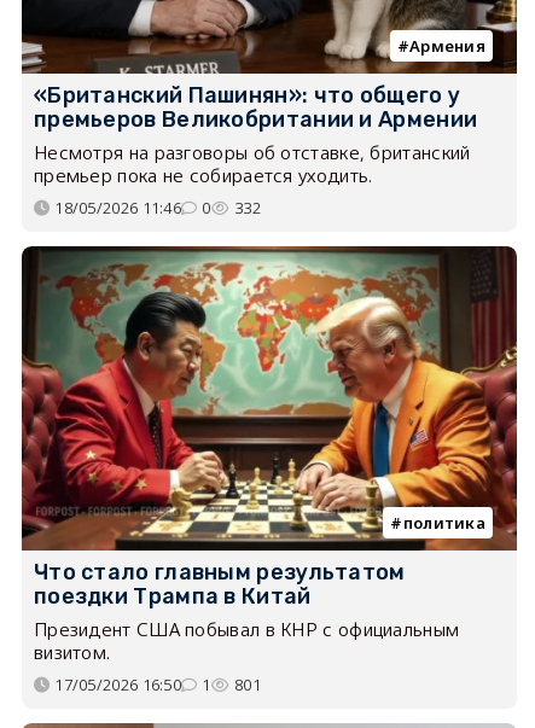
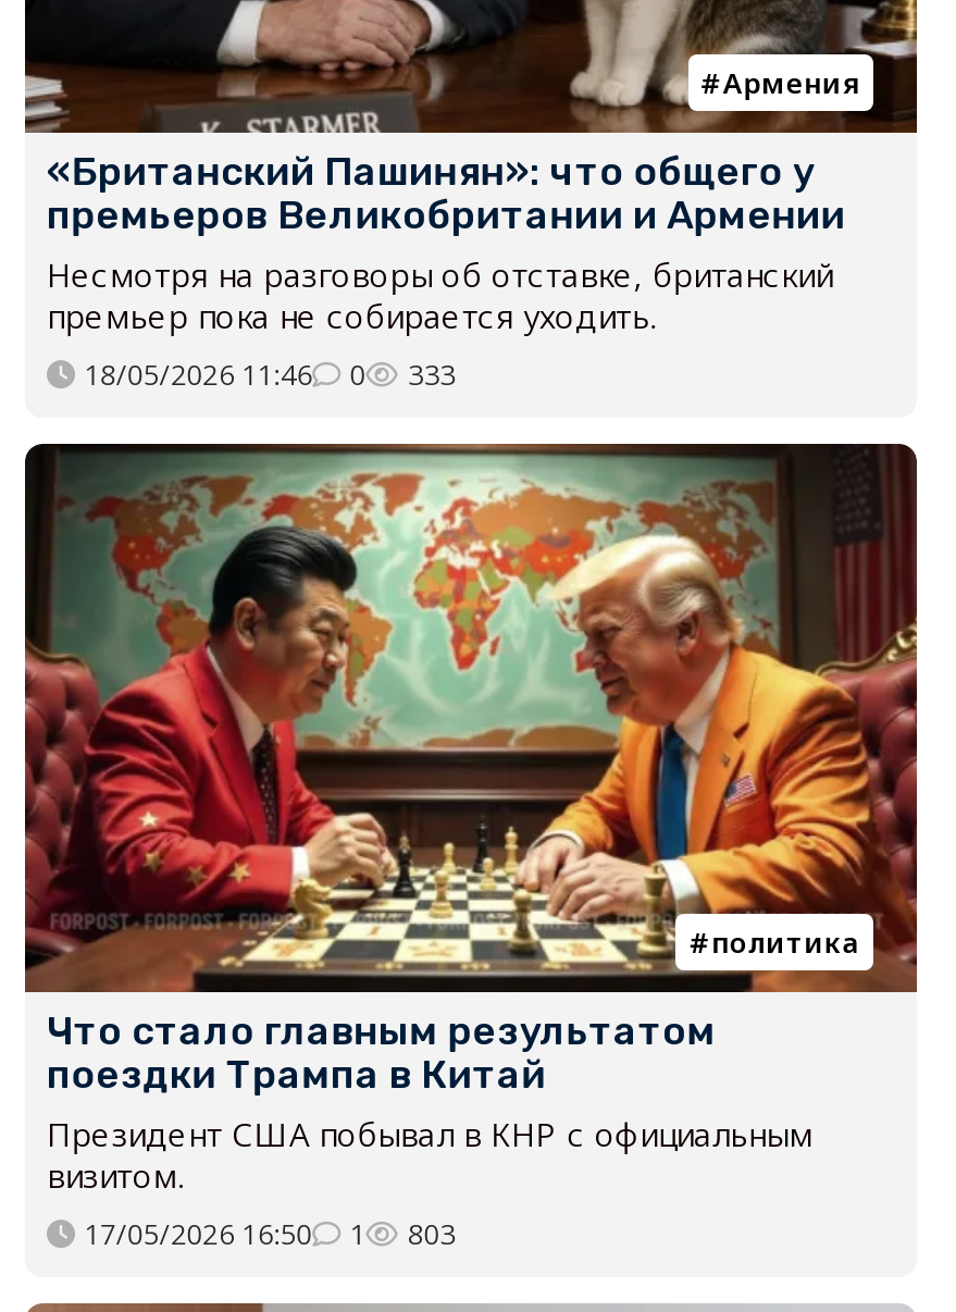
[55,197,261,219] 18/05/2026 11:46 0 332 -> [84,355,455,394] 18/05/2026 11:46 0 333
[55,674,261,696] 17/05/2026 16:50 1 801 -> [84,1215,455,1254] 17/05/2026 16:50 1 803

